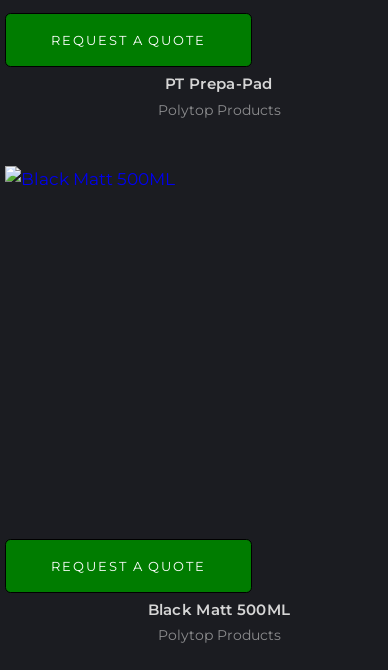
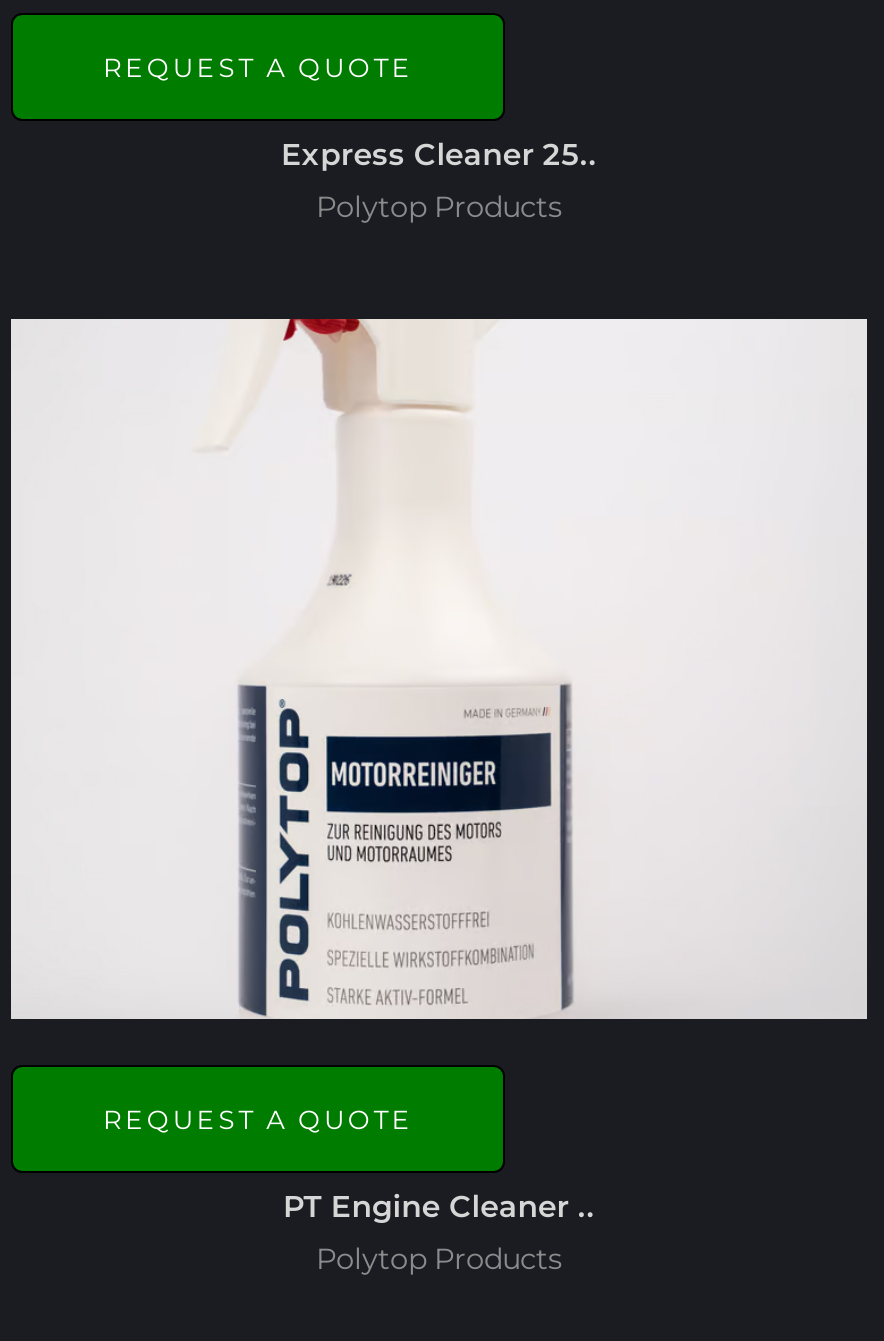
[165,74,273,93] PT Prepa-Pad -> [281,136,597,174] Express Cleaner 25..
none -> [9,316,869,1022] [image]
[148,600,290,619] Black Matt 500ML -> [283,1188,595,1226] PT Engine Cleaner ..

